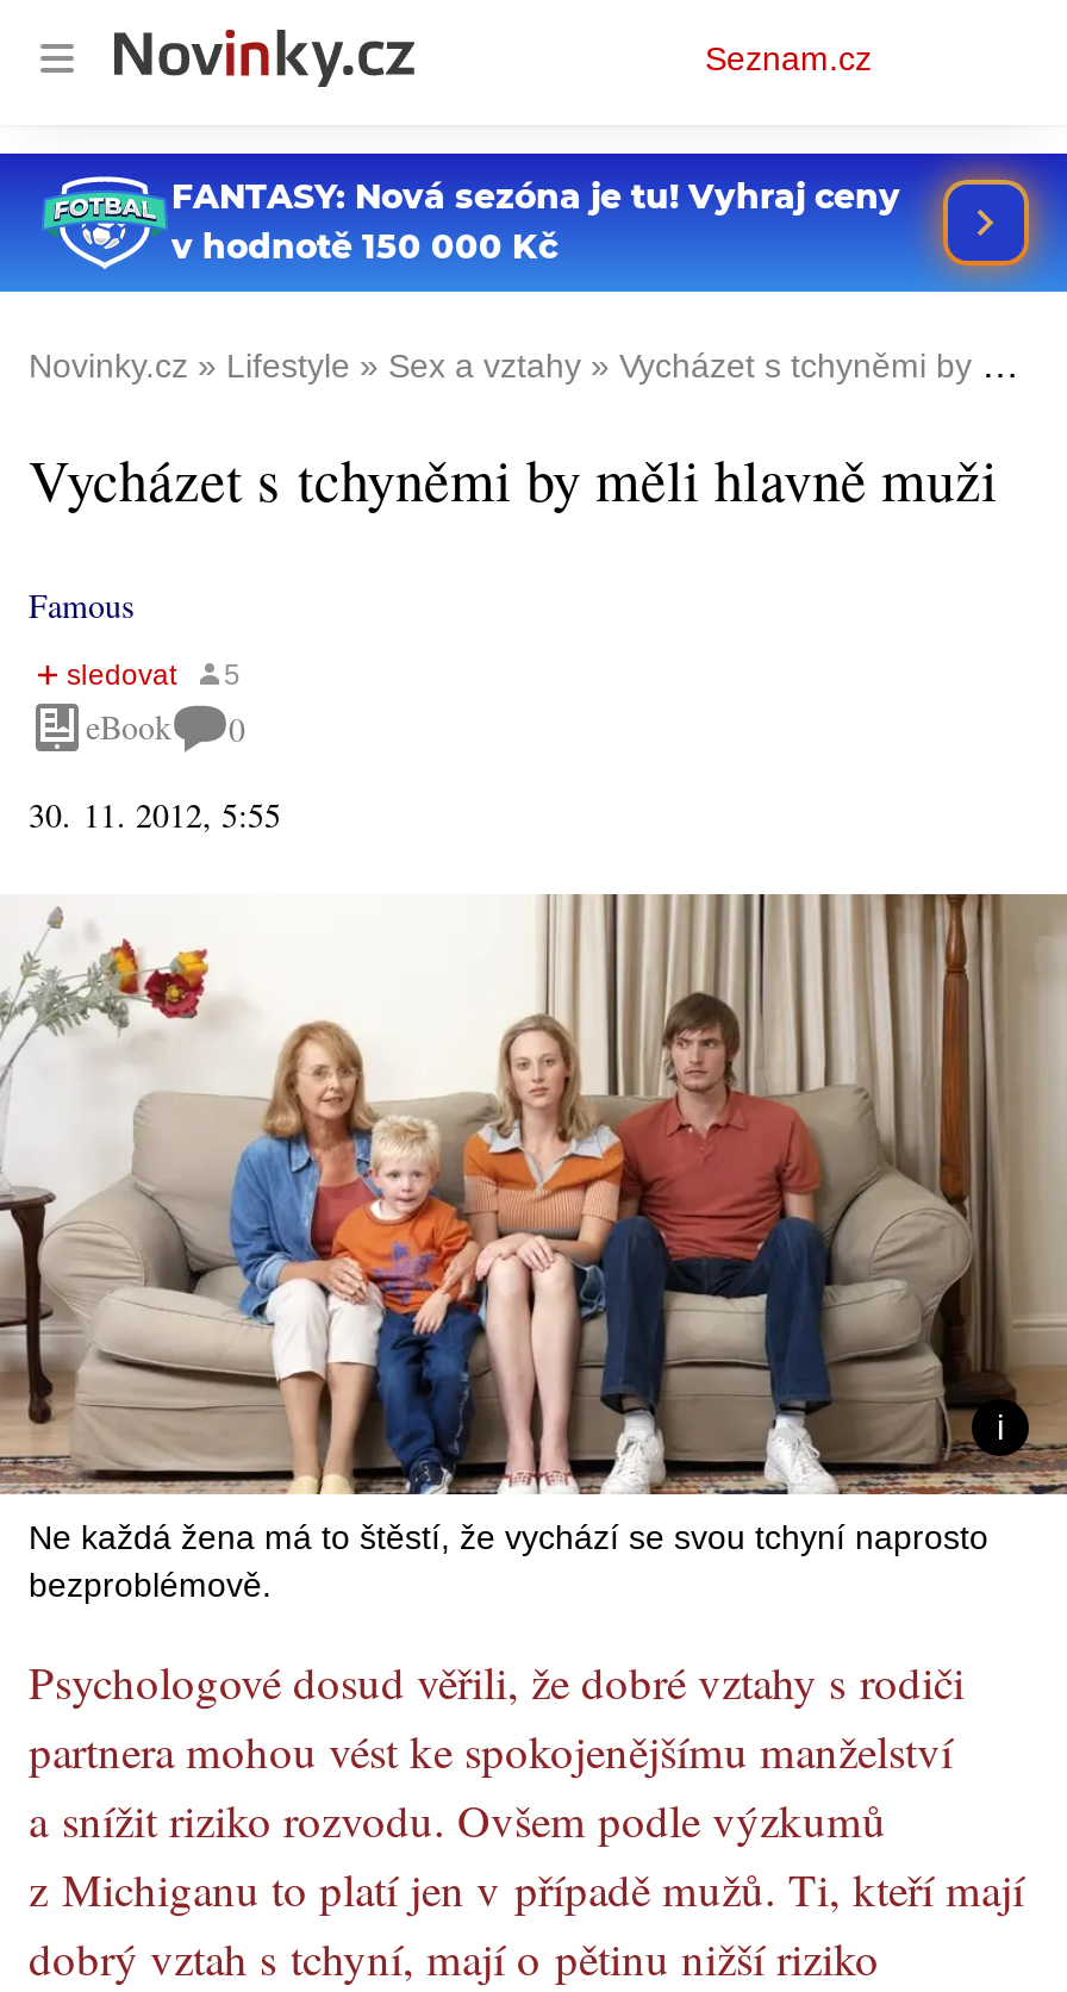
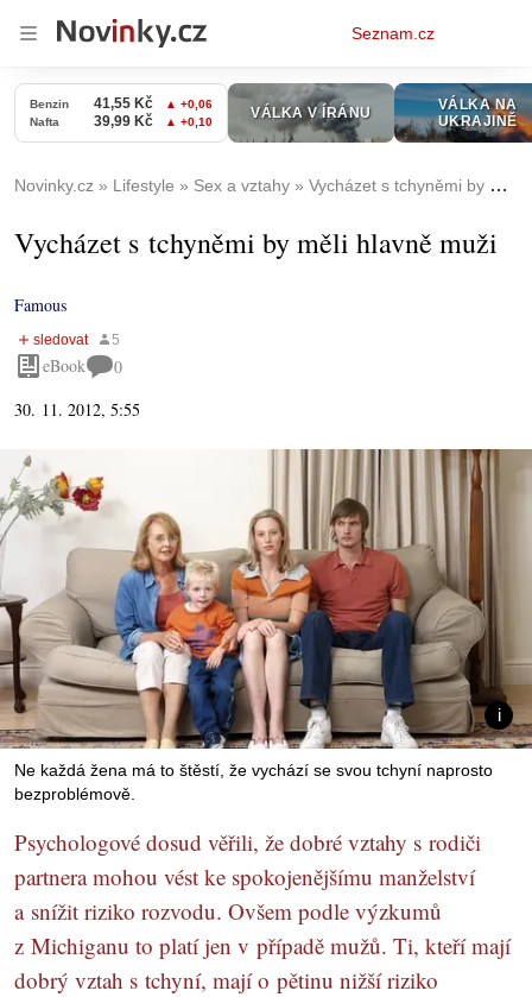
[7,151,1060,294] [image] -> [4,81,528,149] [image]

